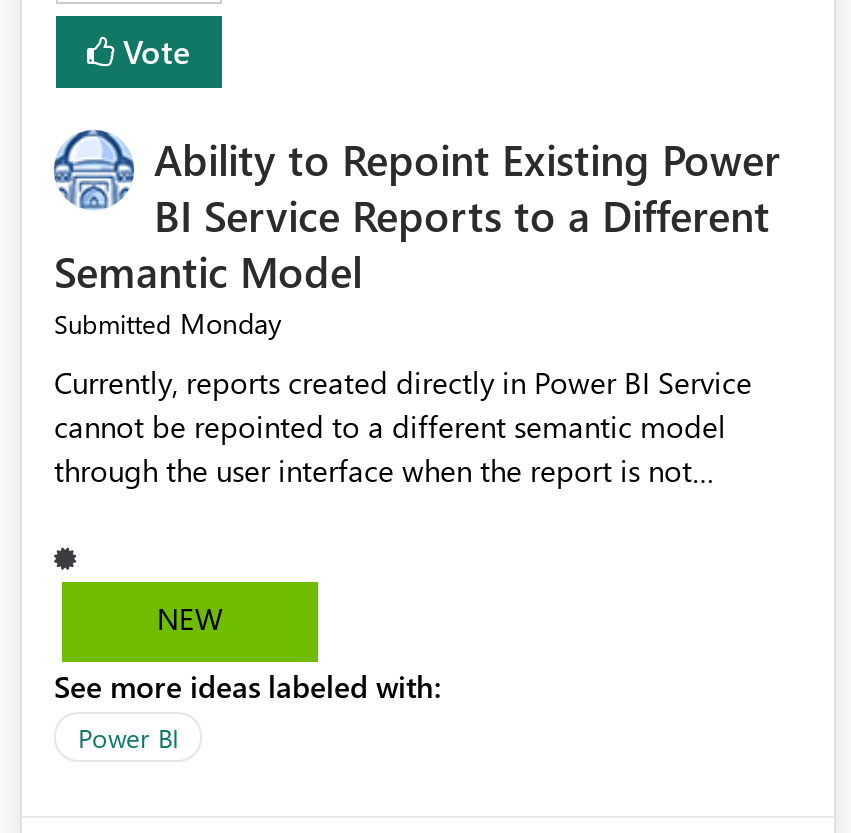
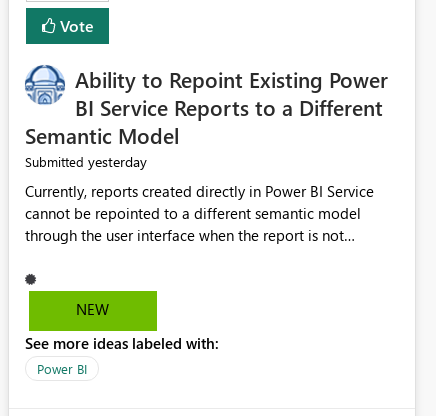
[54,305,282,343] Submitted Monday -> [25,152,147,171] Submitted yesterday

